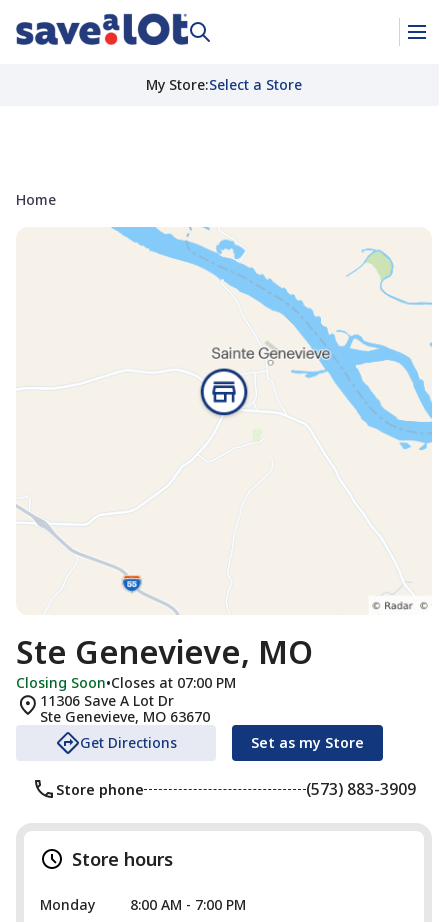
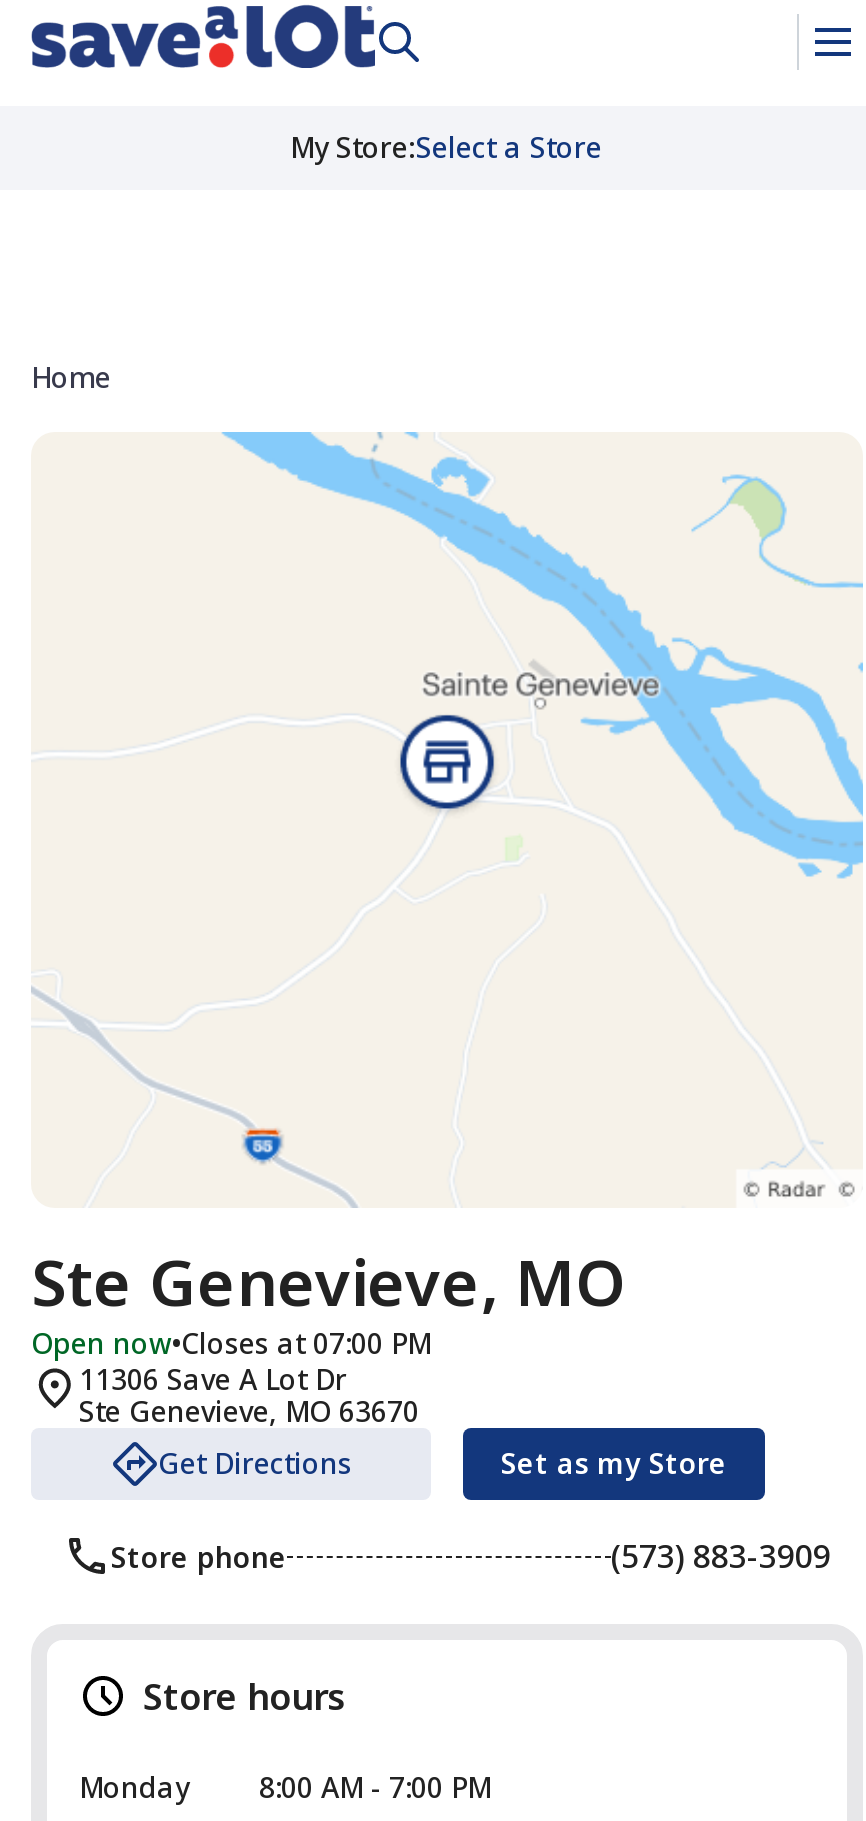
[16,673,236,692] Closing Soon•Closes at 07:00 PM -> [31,1324,431,1362] Open now•Closes at 07:00 PM

